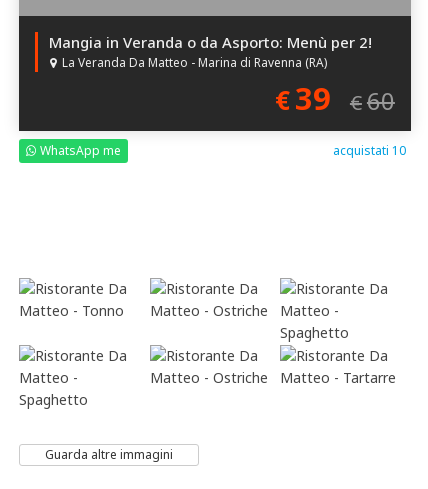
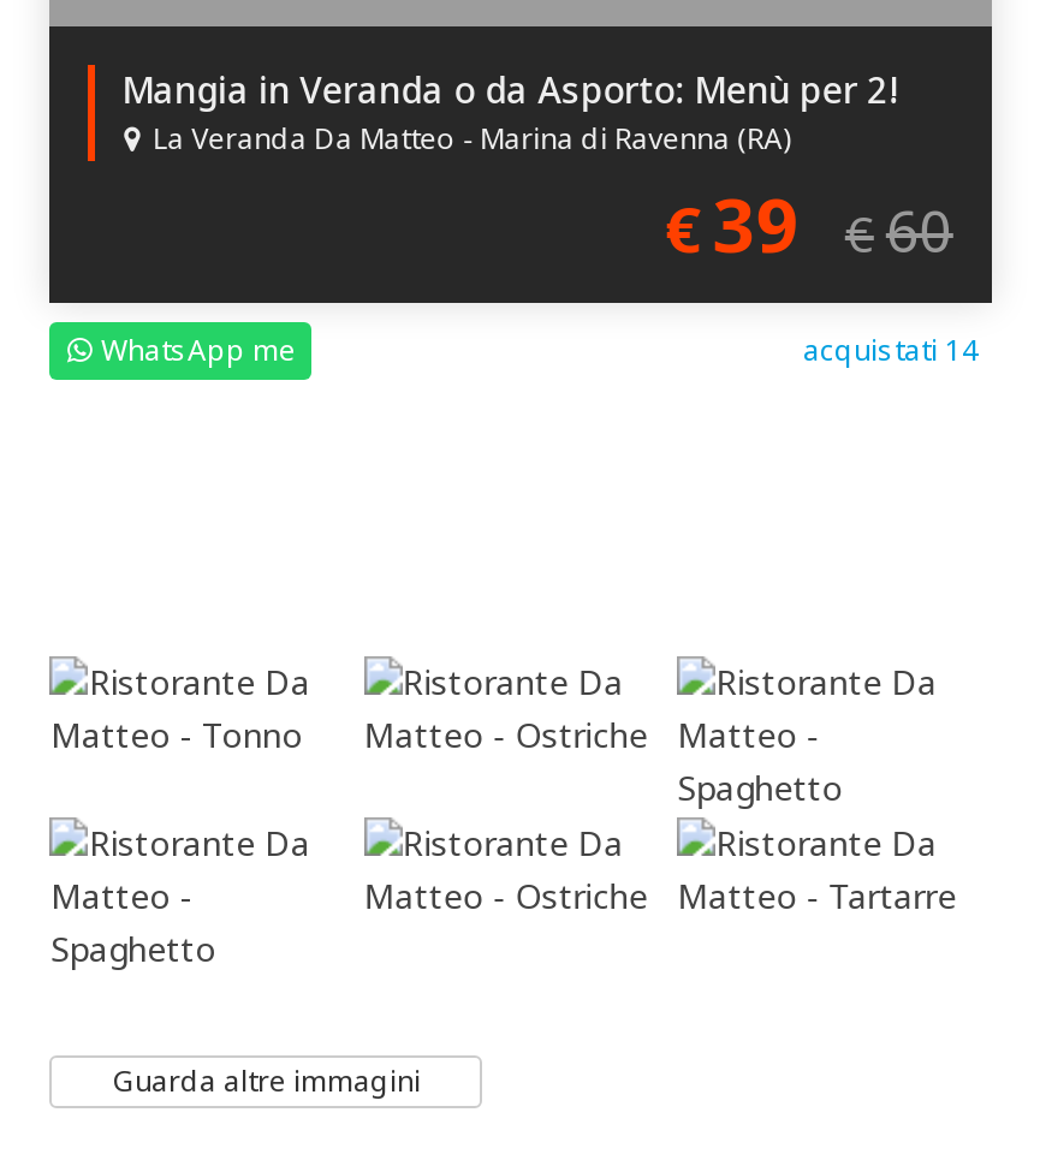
[332,142,405,159] acquistati 10 -> [803,330,979,371] acquistati 14

